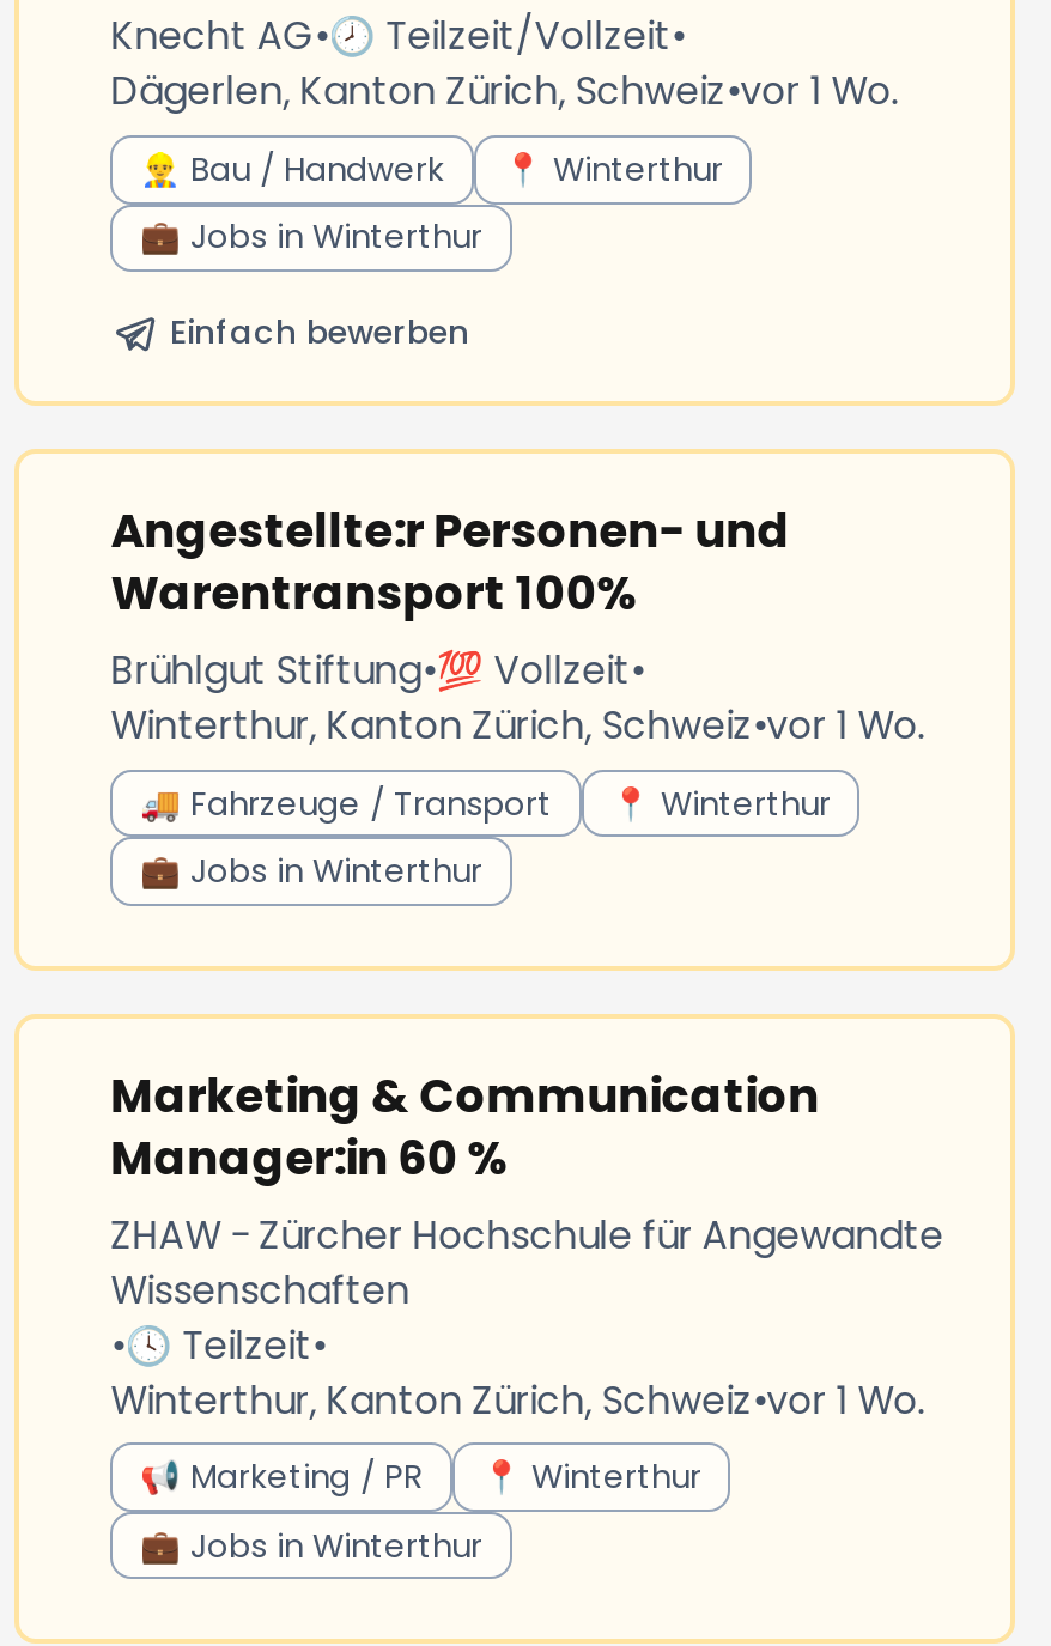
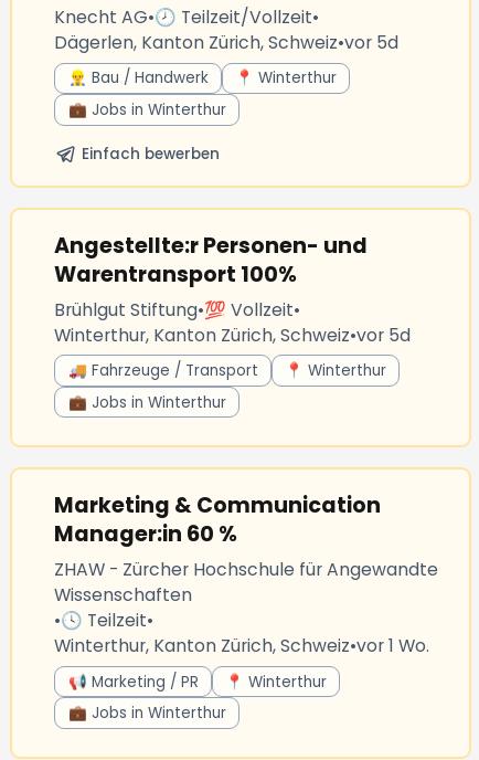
[111,65,898,120] Dägerlen, Kanton Zürich, Schweiz•vor 1 Wo. -> [54,30,399,55] Dägerlen, Kanton Zürich, Schweiz•vor 5d
[111,698,925,753] Winterthur, Kanton Zürich, Schweiz•vor 1 Wo. -> [54,322,411,348] Winterthur, Kanton Zürich, Schweiz•vor 5d

